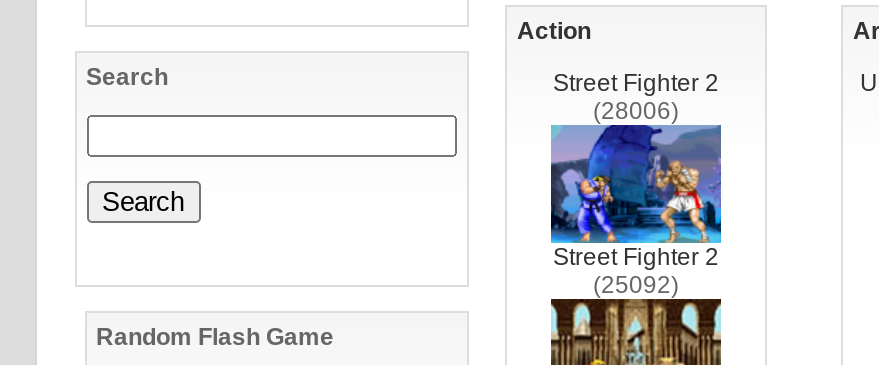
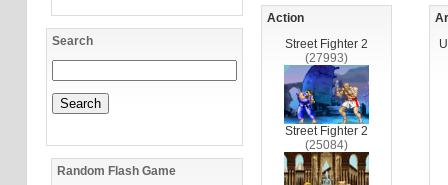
[593,97,679,125] (28006) -> [305,51,348,65] (27993)
[593,271,679,299] (25092) -> [305,138,348,152] (25084)

